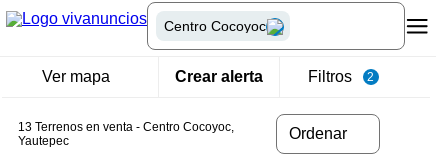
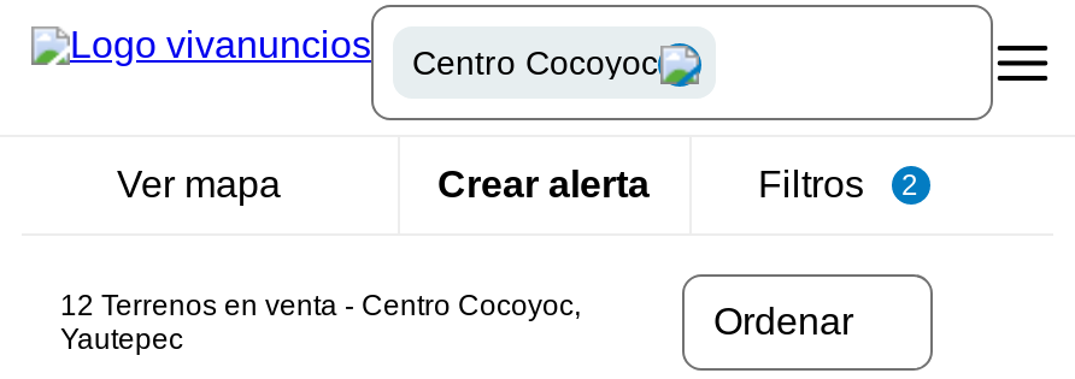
[18,120,234,134] 13 Terrenos en venta - Centro Cocoyoc, -> [60,289,581,322] 12 Terrenos en venta - Centro Cocoyoc,

